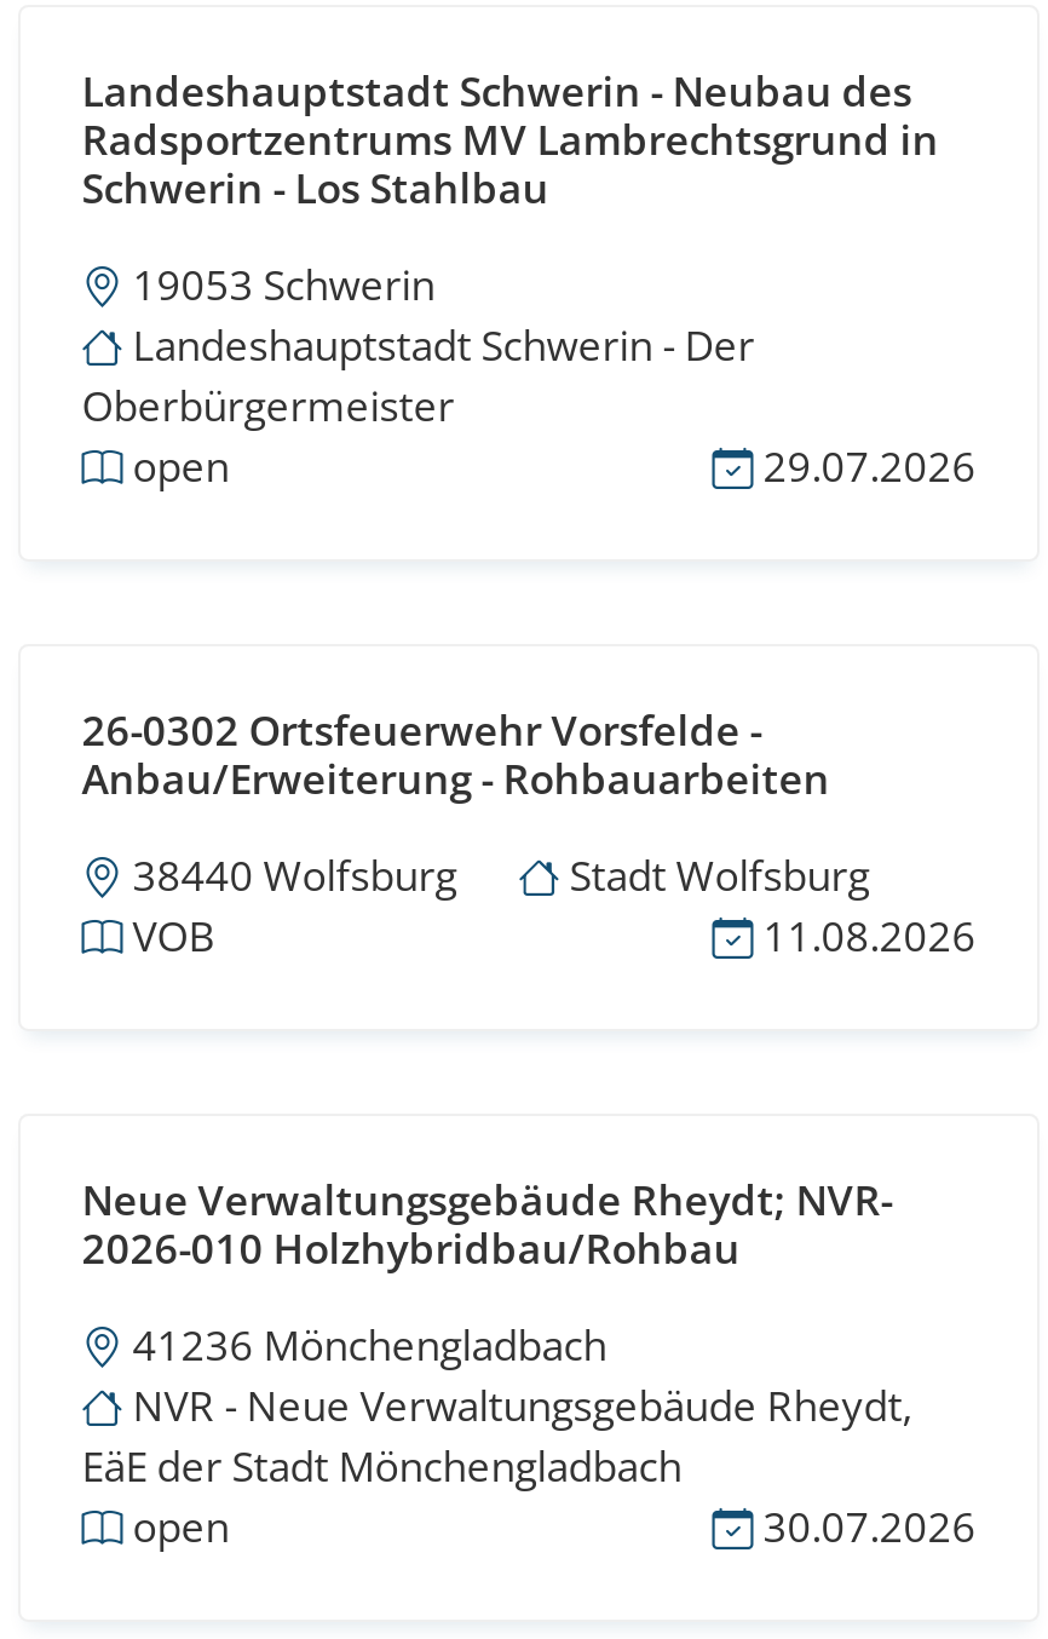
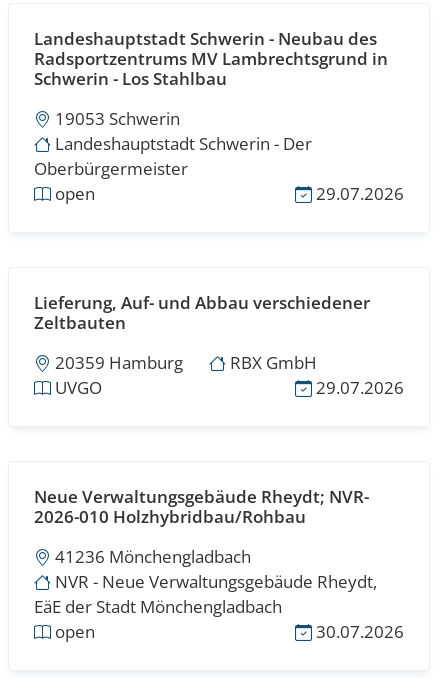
[82,703,829,807] 26-0302 Ortsfeuerwehr Vorsfelde - | Anbau/Erweiterung - Rohbauarbeiten -> [34,291,370,334] Lieferung, Auf- und Abbau verschiedener | Zeltbauten
[123,848,976,965] 38440 Wolfsburg | Stadt Wolfsburg | VOB | 11.08.2026 -> [51,351,404,399] 20359 Hamburg | RBX GmbH | UVGO | 29.07.2026

